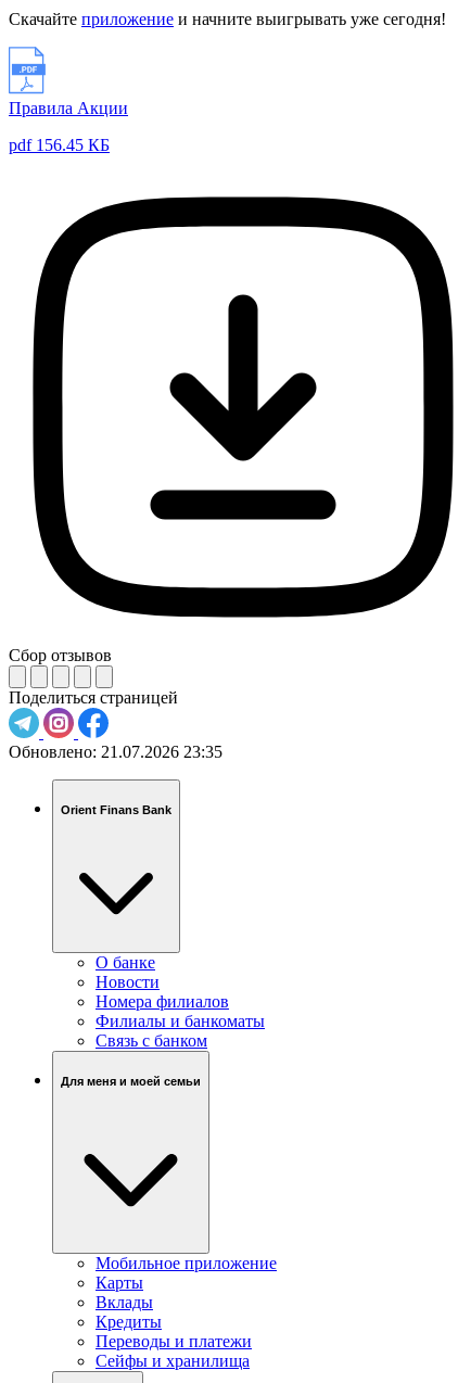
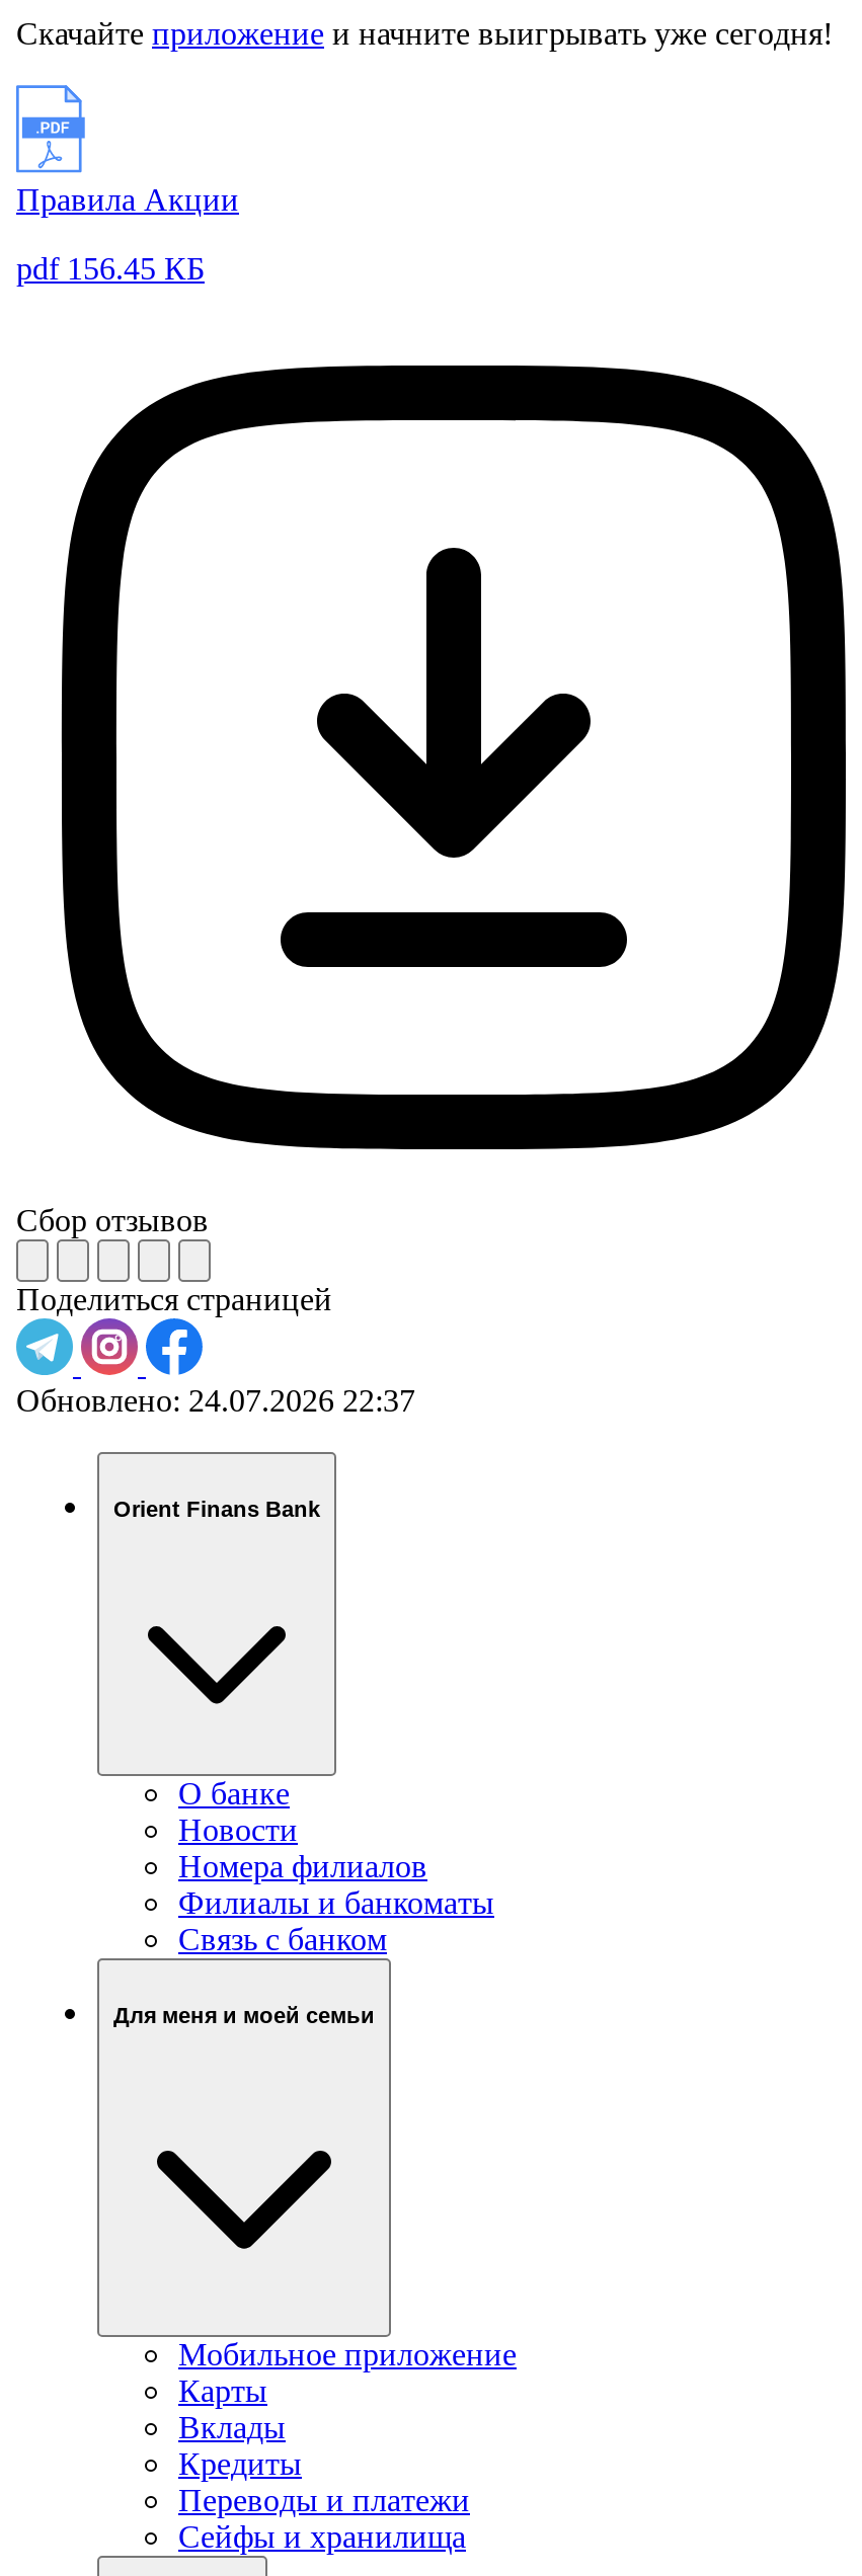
[9,743,222,761] Обновлено: 21.07.2026 23:35 -> [16,1384,415,1418] Обновлено: 24.07.2026 22:37

